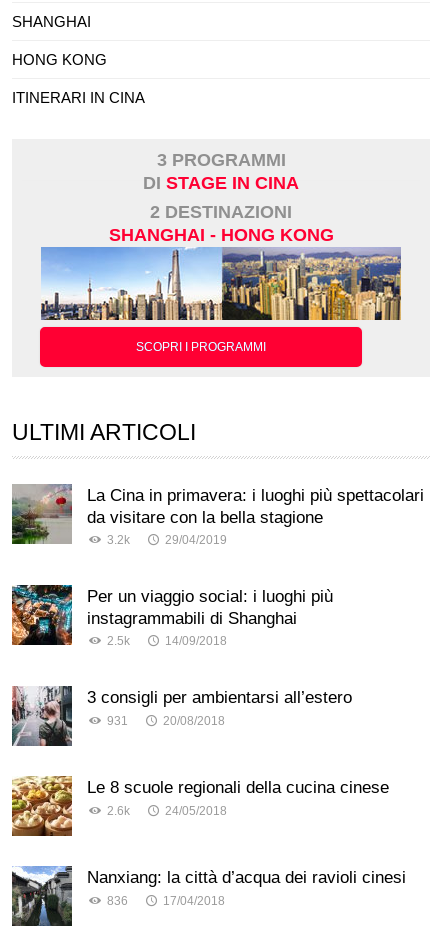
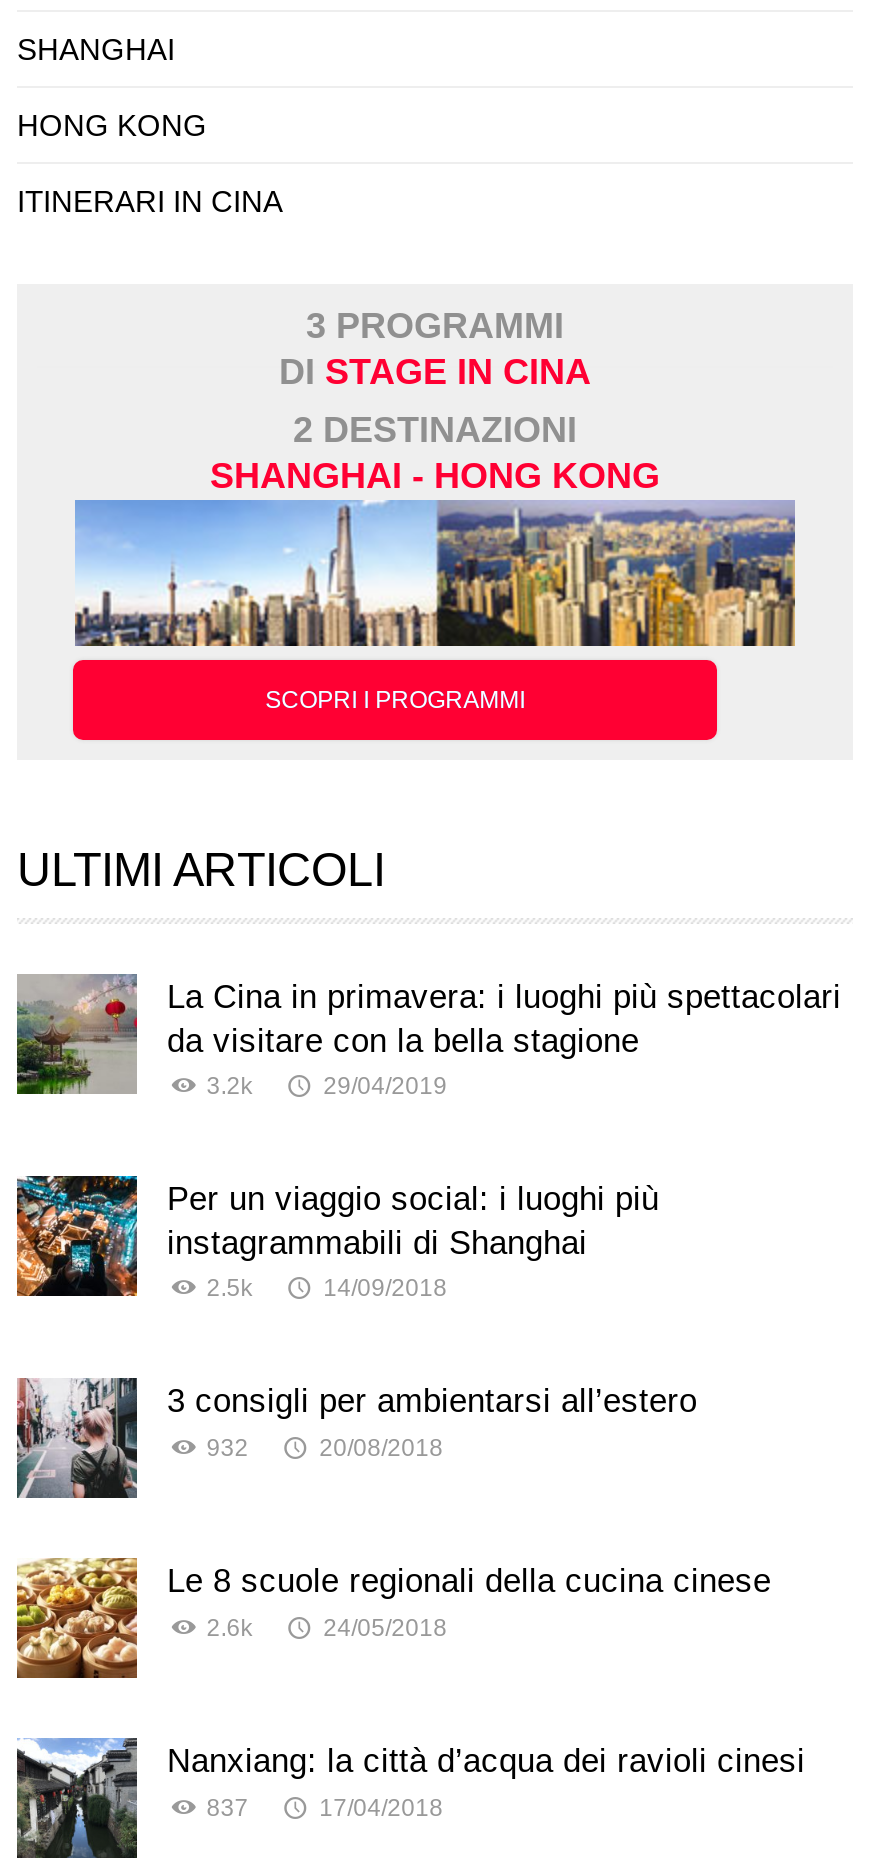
[107,714,128,728] 931 -> [207,1434,249,1462] 932
[107,894,128,908] 836 -> [207,1794,249,1822] 837

